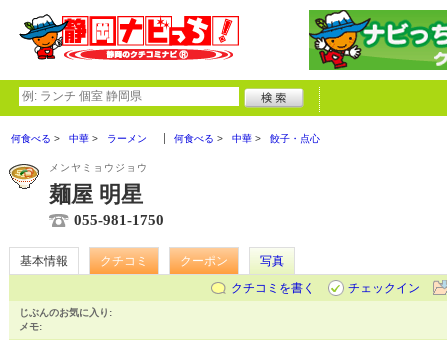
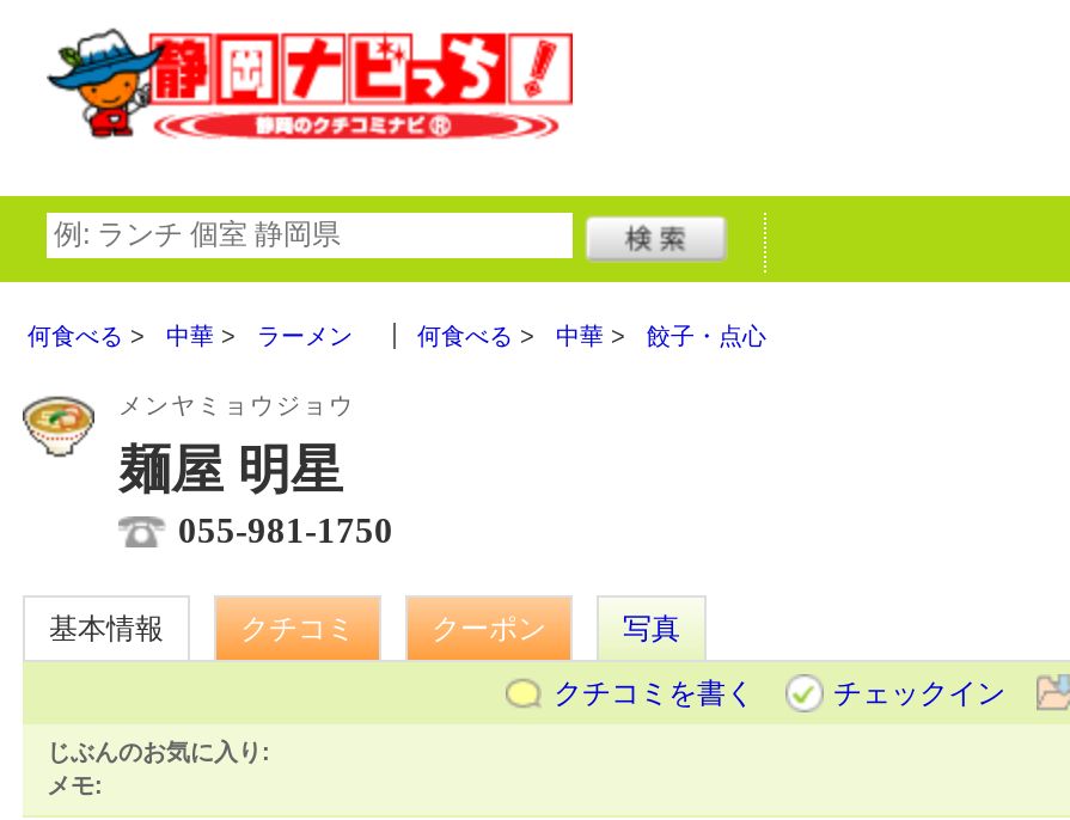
[308,9,444,71] [image] -> none

